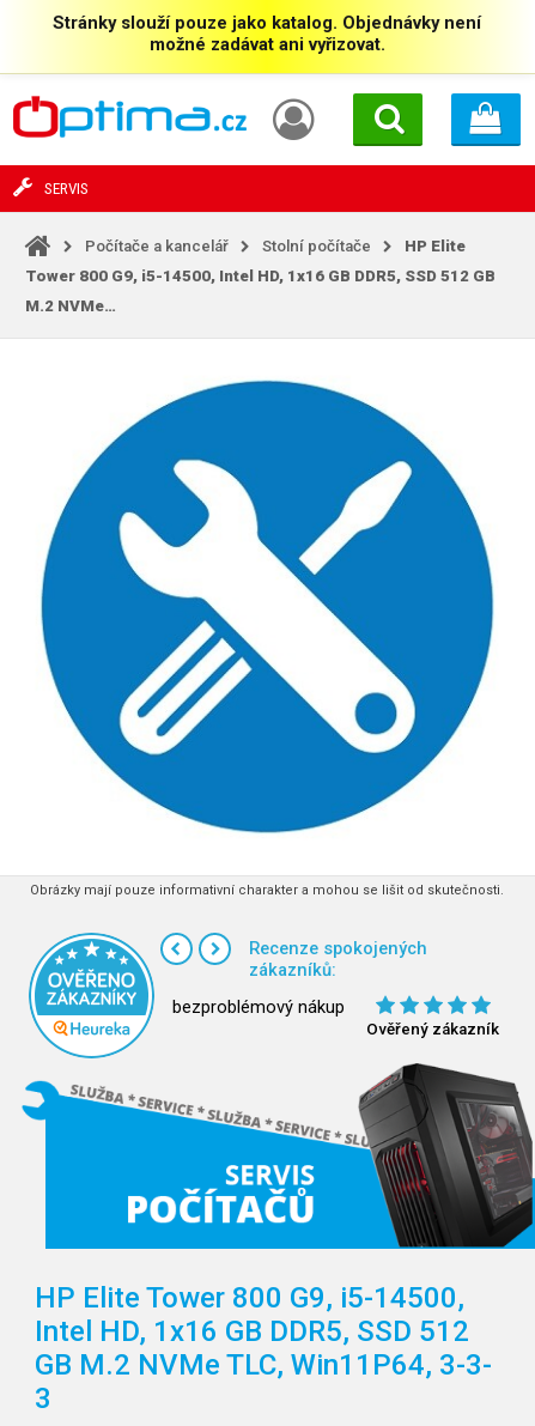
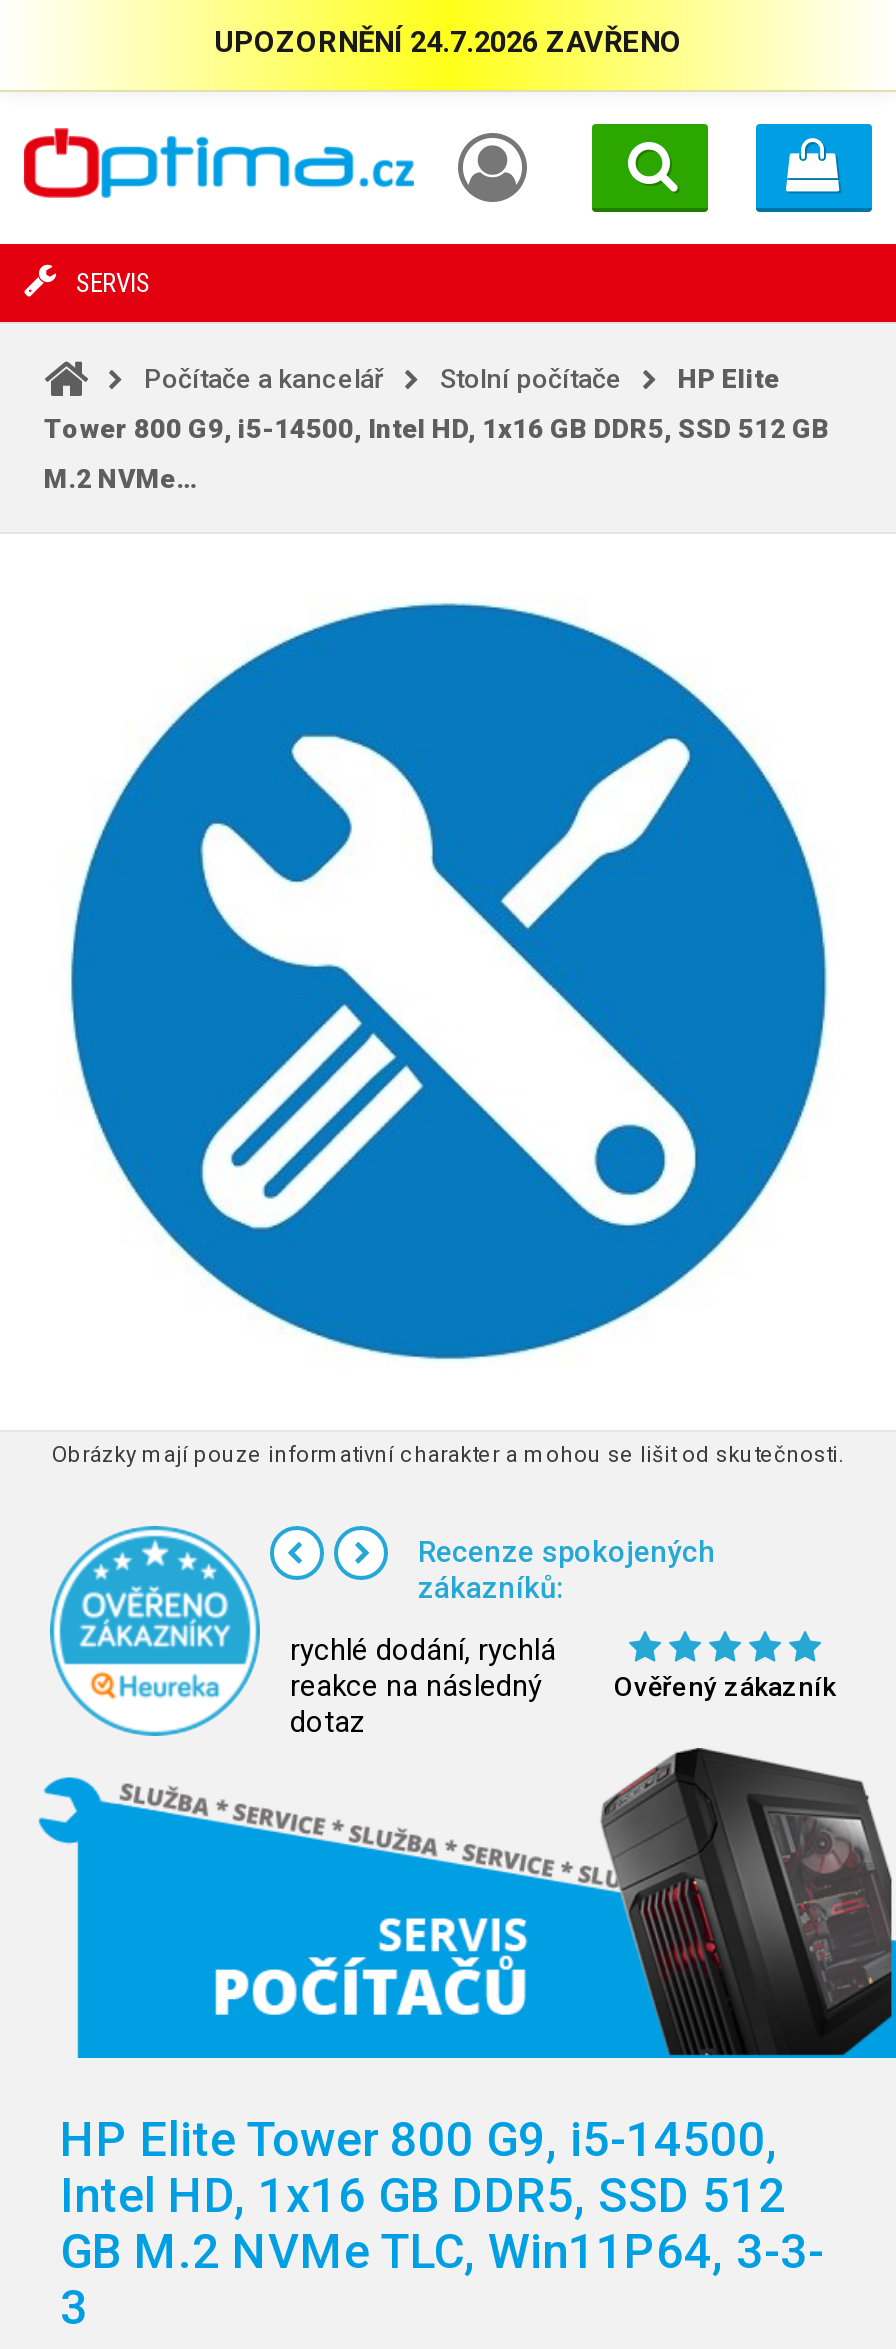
[53,12,481,55] Stránky slouží pouze jako katalog. Objednávky není | možné zadávat ani vyřizovat. -> [214,24,682,60] UPOZORNĚNÍ 24.7.2026 ZAVŘENO
[172,996,345,1018] bezproblémový nákup -> [290,1632,556,1740] rychlé dodání, rychlá | reakce na následný | dotaz

